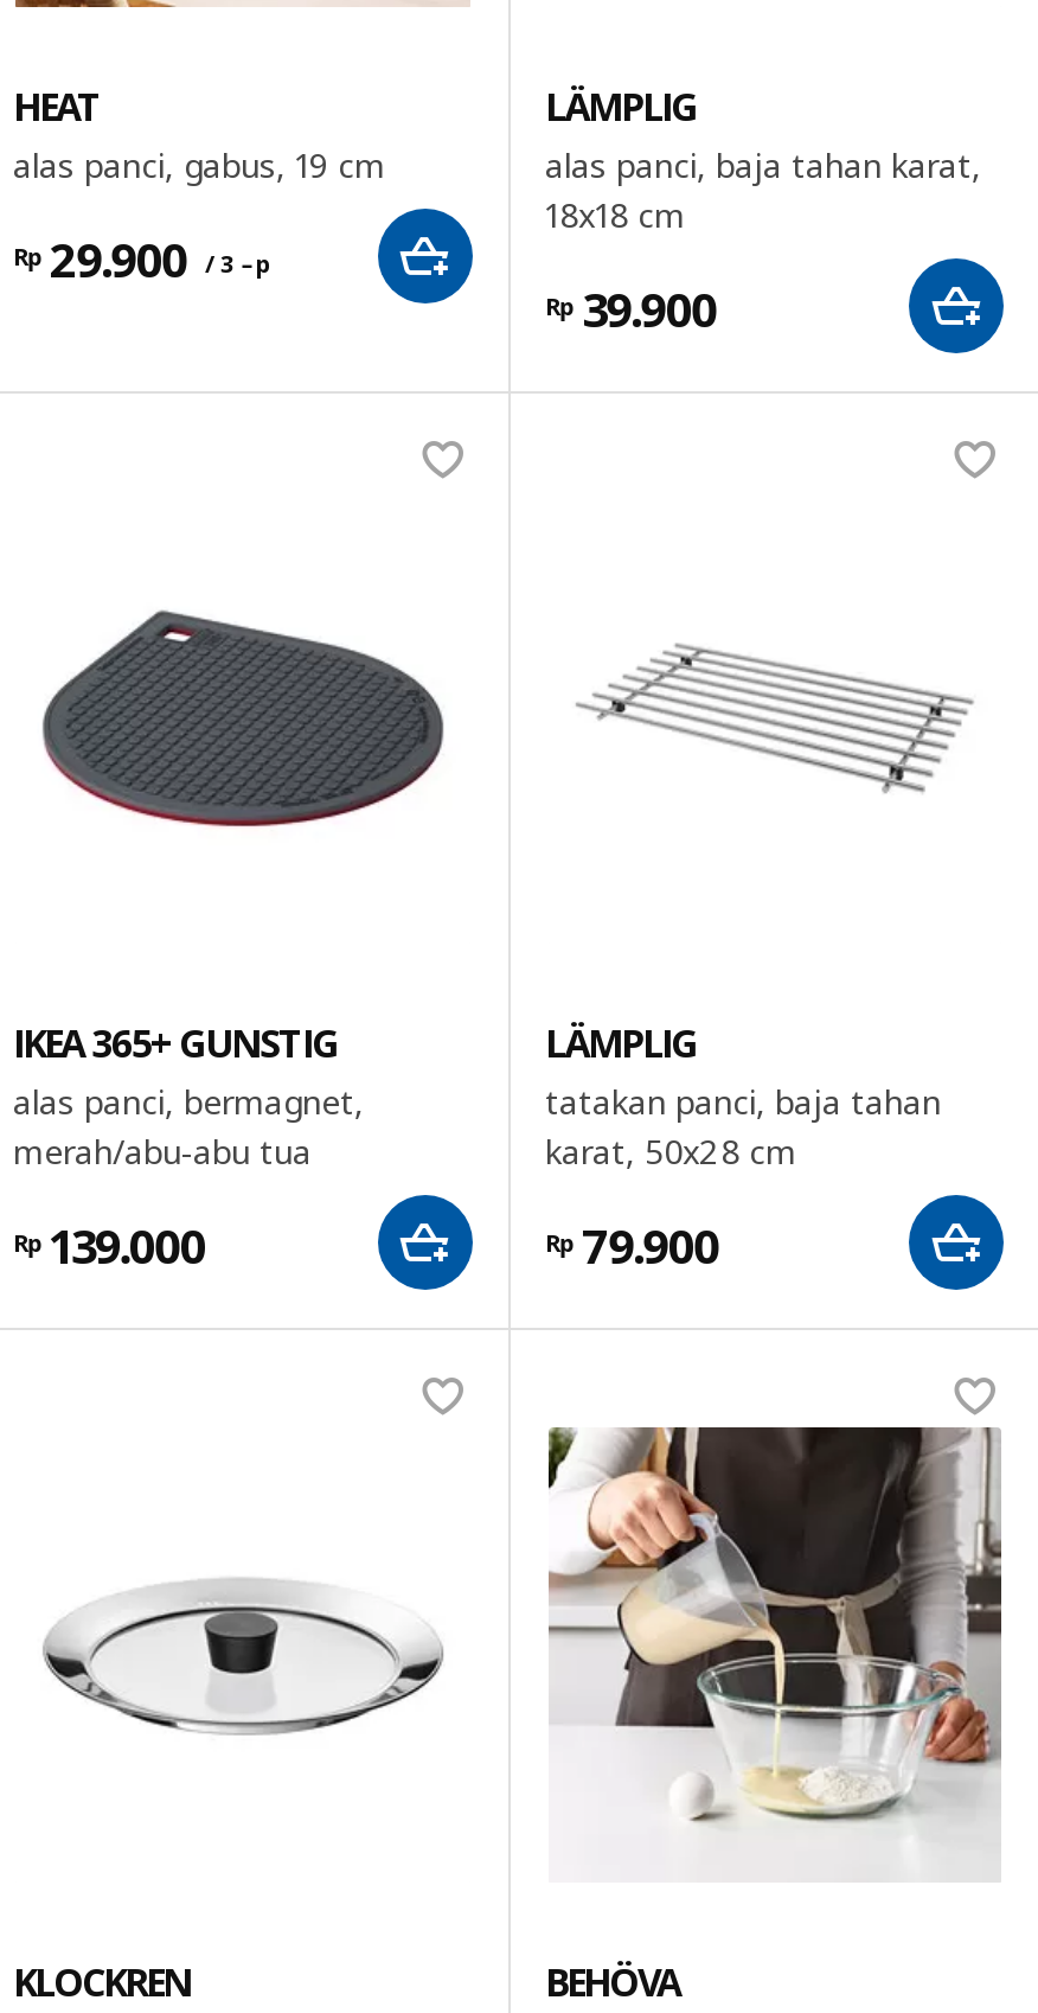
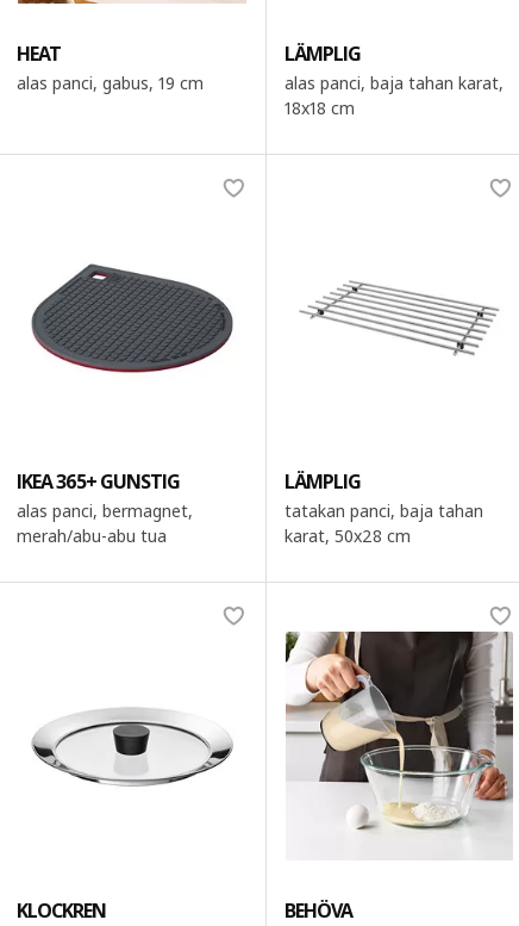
[376,206,716,340] [image] | Rp 39.900 -> none
[13,226,271,290] Rp 29.900 / 3 –p -> none
[906,256,1006,356] [image] -> none
[376,1193,718,1292] [image] | Rp 79.900 -> none
[906,1193,1006,1292] [image] -> none
[13,1214,205,1278] Rp 139.000 -> none

